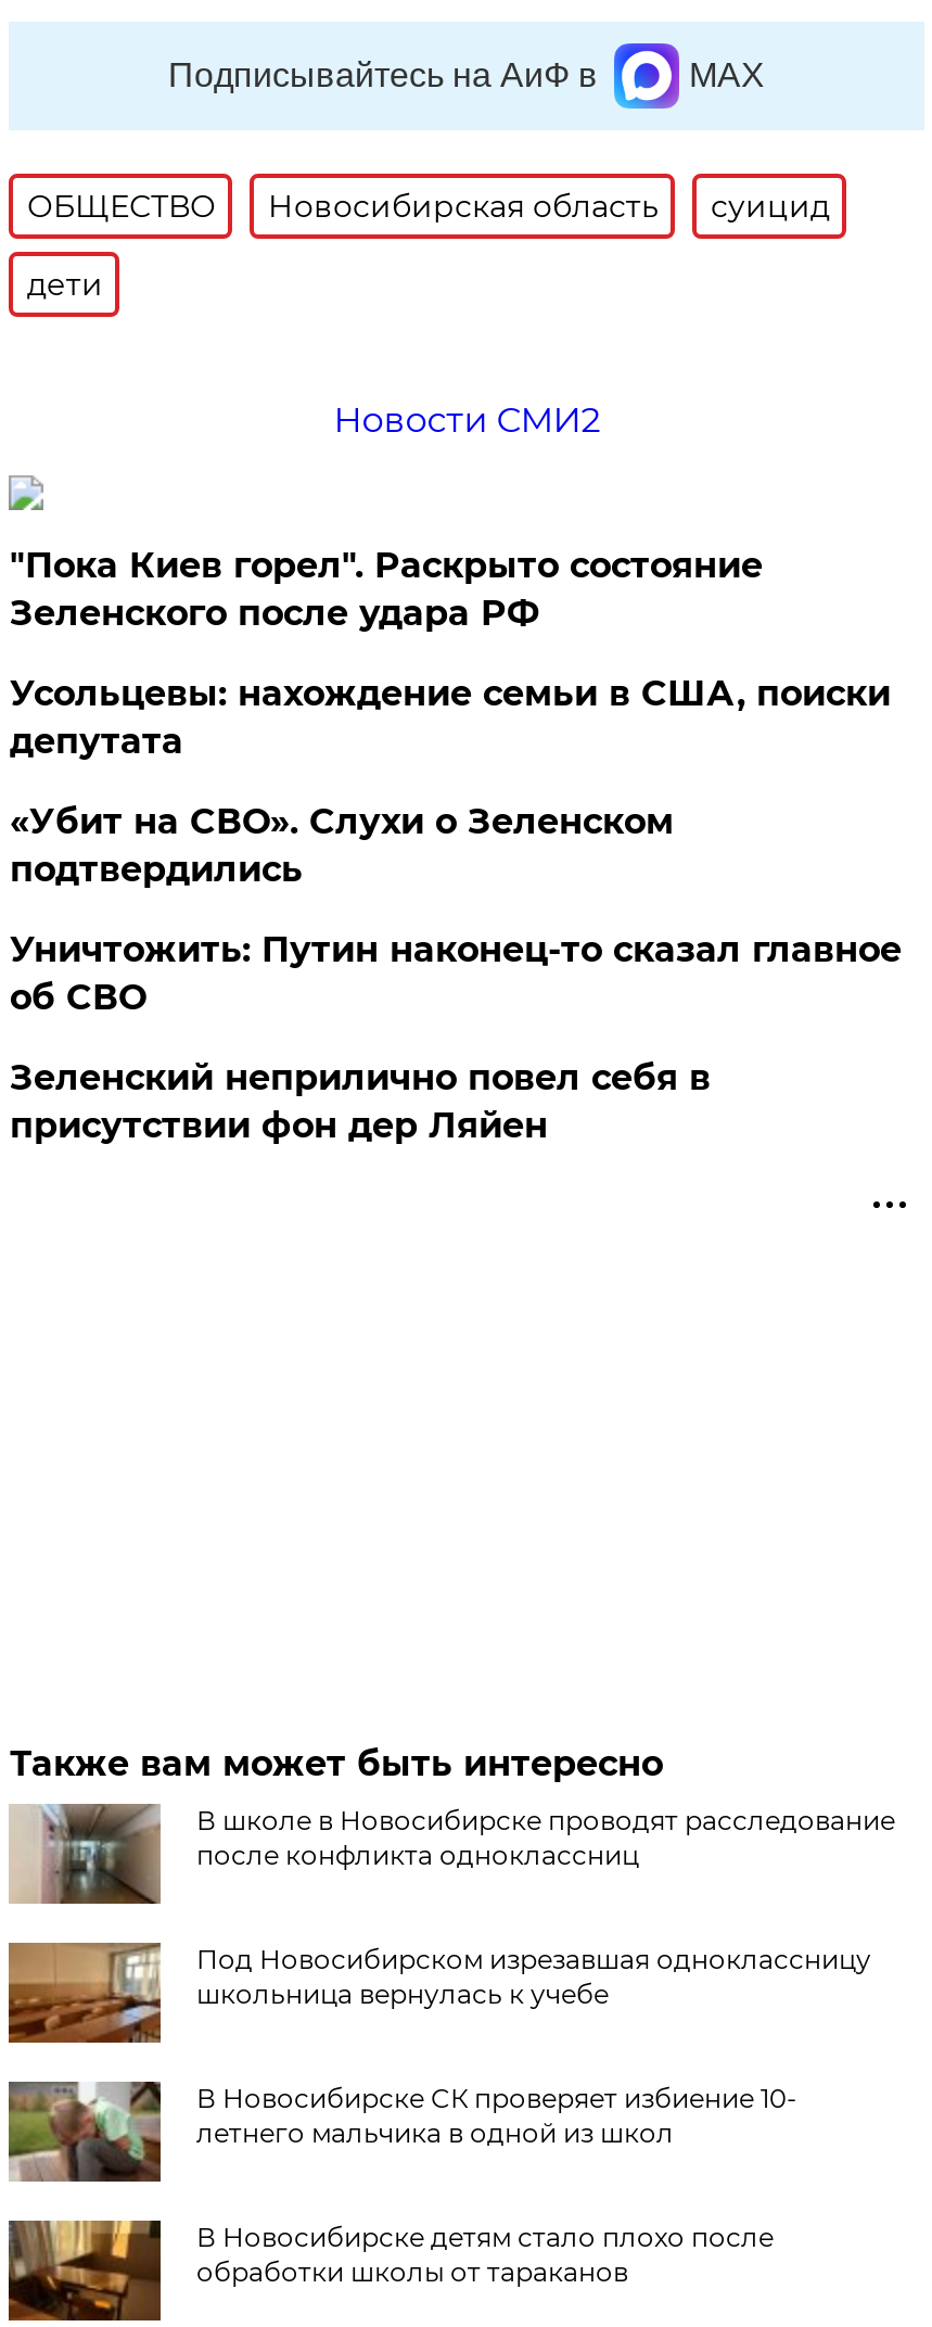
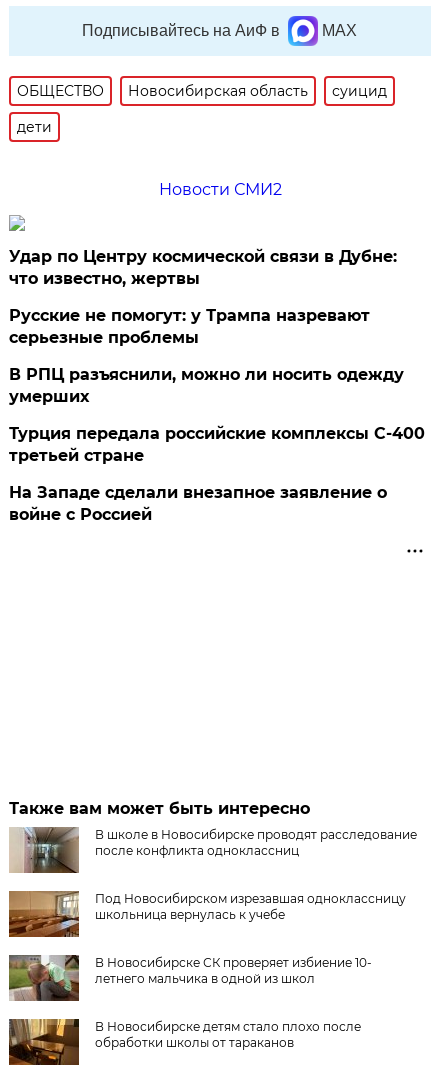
[10,545,763,634] "Пока Киев горел". Раскрыто состояние | Зеленского после удара РФ -> [9,247,397,288] Удар по Центру космической связи в Дубне: | что известно, жертвы
[10,673,891,762] Усольцевы: нахождение семьи в США, поиски | депутата -> [9,306,370,347] Русские не помогут: у Трампа назревают | серьезные проблемы
[10,801,674,890] «Убит на СВО». Слухи о Зеленском | подтвердились -> [9,365,404,406] В РПЦ разъяснили, можно ли носить одежду | умерших
[10,929,901,1018] Уничтожить: Путин наконец-то сказал главное | об СВО -> [9,424,425,465] Турция передала российские комплексы С-400 | третьей стране
[10,1057,710,1146] Зеленский неприлично повел cебя в | присутствии фон дер Ляйен -> [9,483,387,524] На Западе сделали внезапное заявление о | войне с Россией

